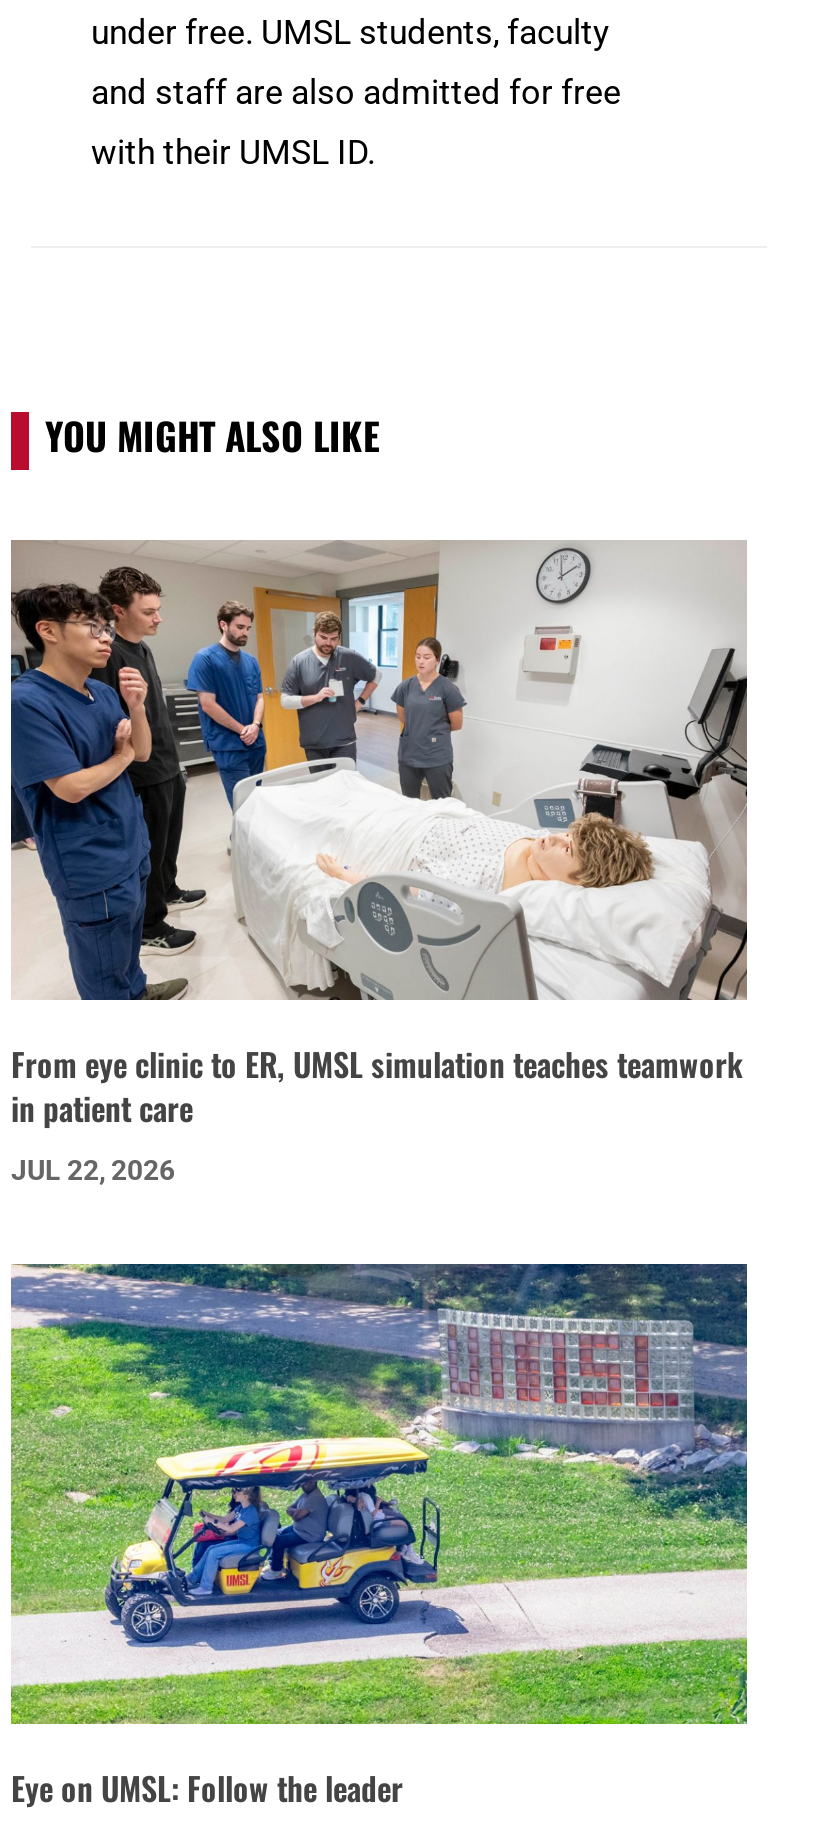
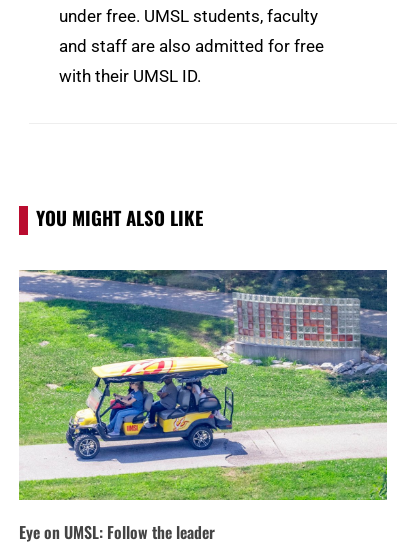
[9,540,749,1186] [image] | From eye clinic to ER, UMSL simulation teaches teamwork | in patient care | JUL 22, 2026 -> none

